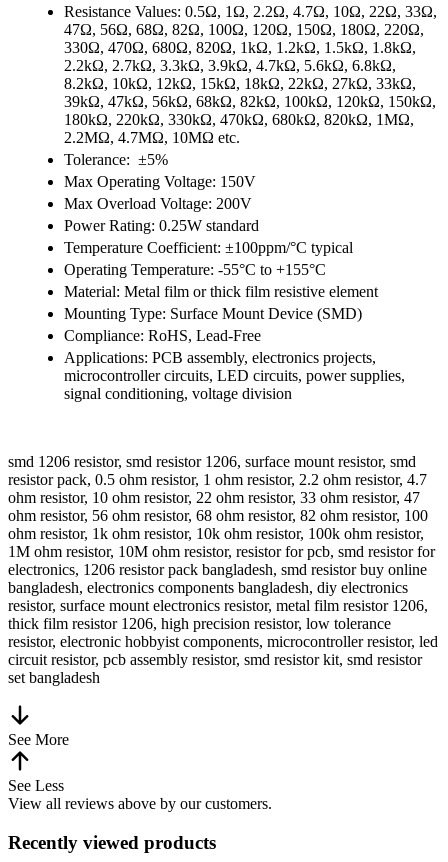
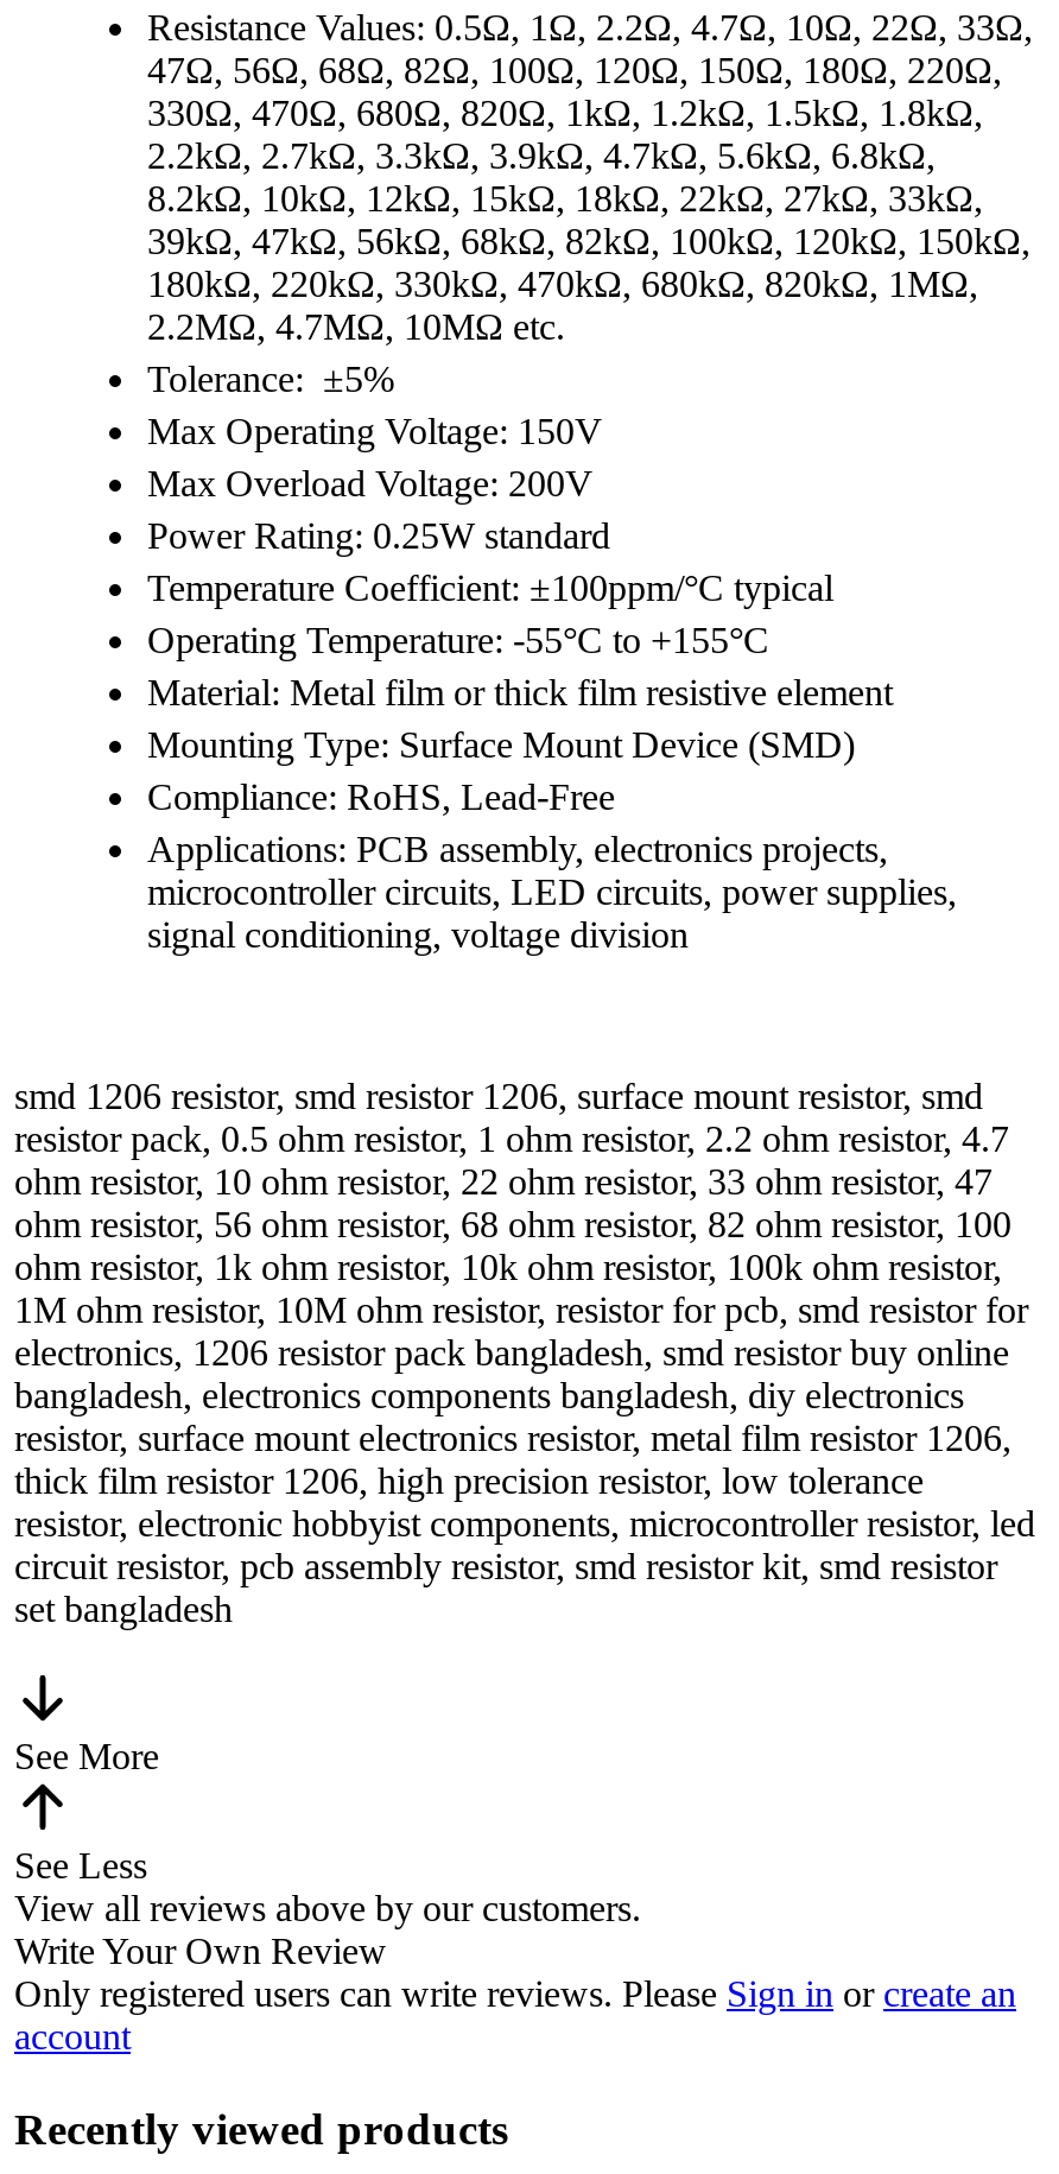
none -> [14,1930,1016,2056] Write Your Own Review | Only registered users can write reviews. Please Sign in or create an | account

